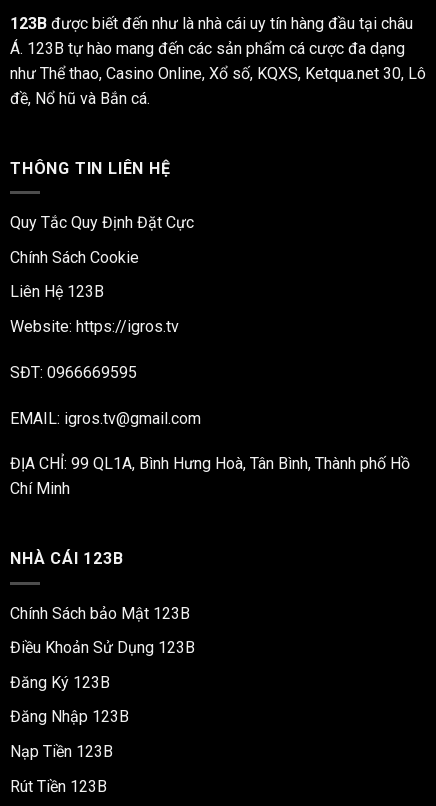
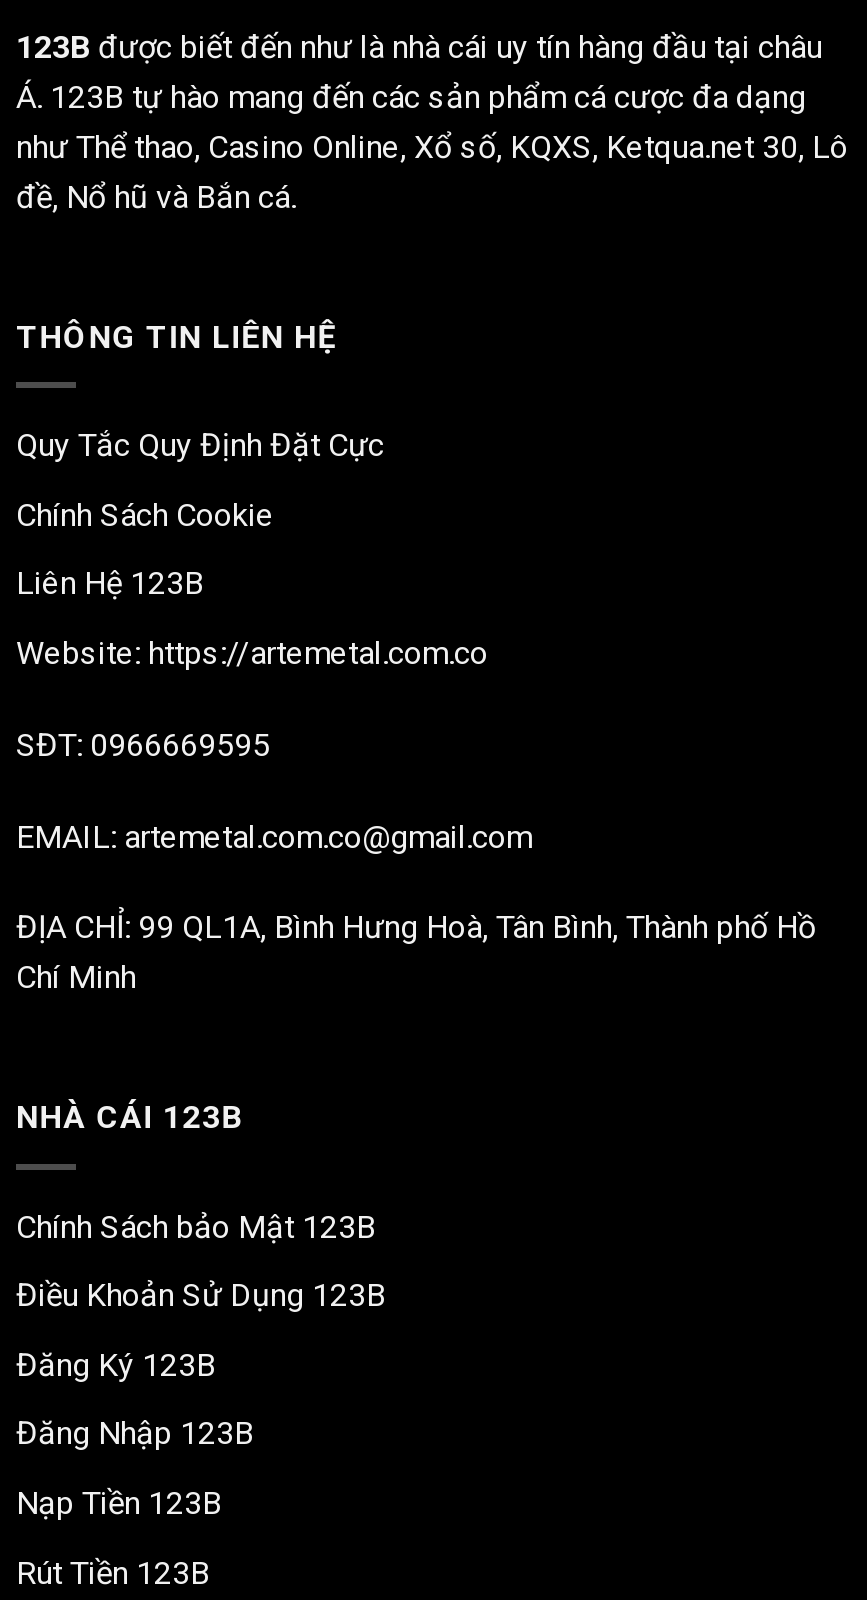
[10,317,179,336] Website: https://igros.tv -> [16,634,488,672] Website: https://artemetal.com.co
[10,408,201,427] EMAIL: igros.tv@gmail.com -> [16,817,532,855] EMAIL: artemetal.com.co@gmail.com

